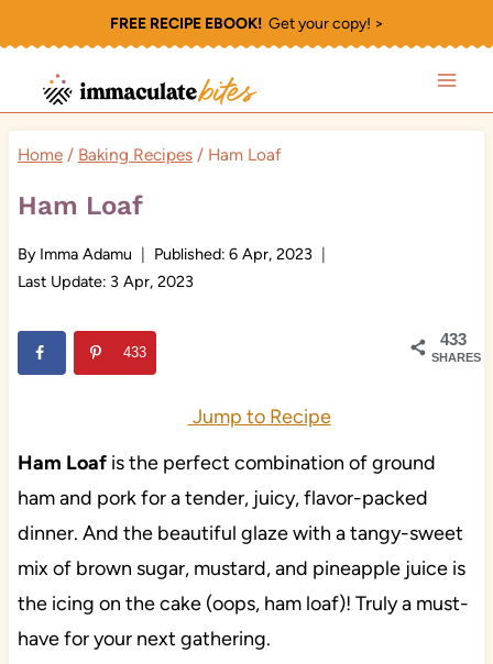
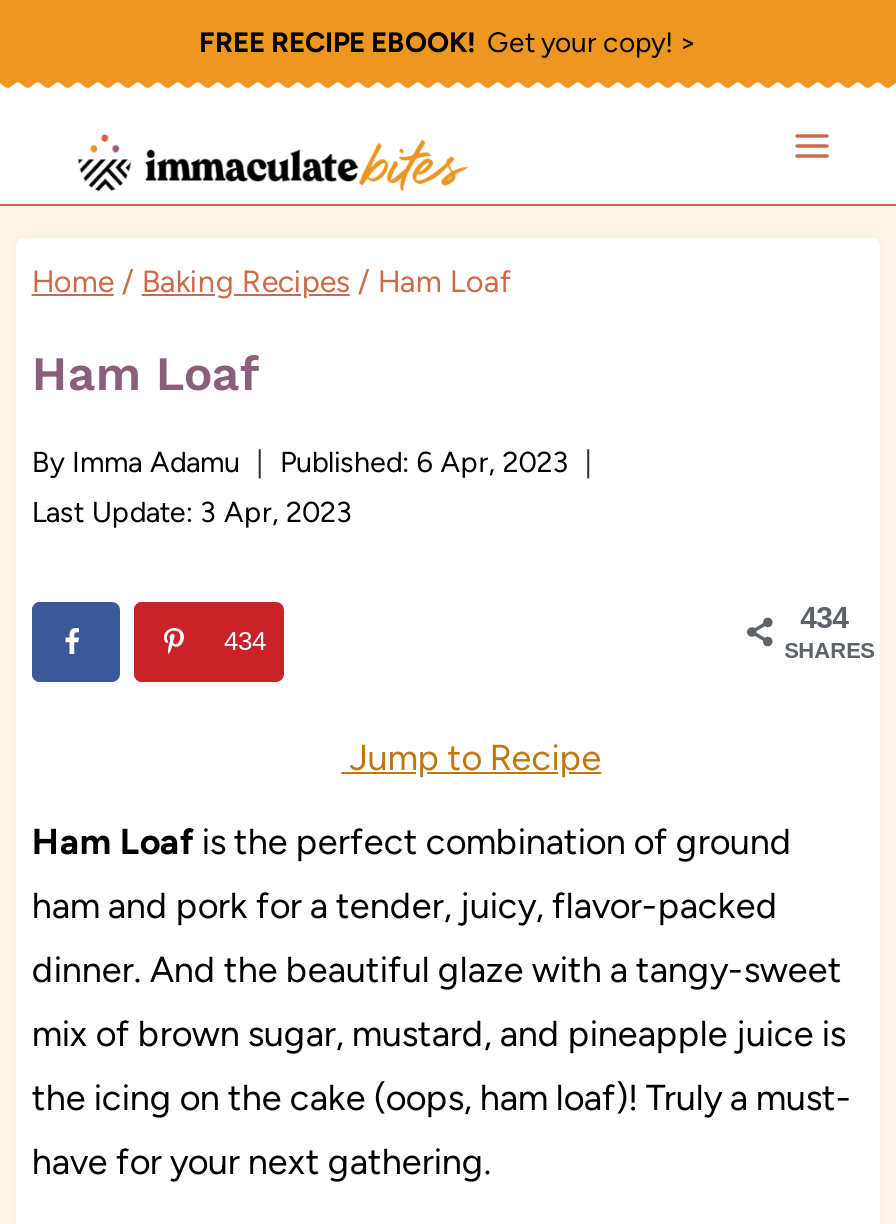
[440,330,467,349] 433 -> [800,601,848,635] 434
[123,345,146,361] 433 -> [224,627,266,657] 434

